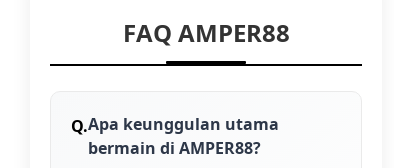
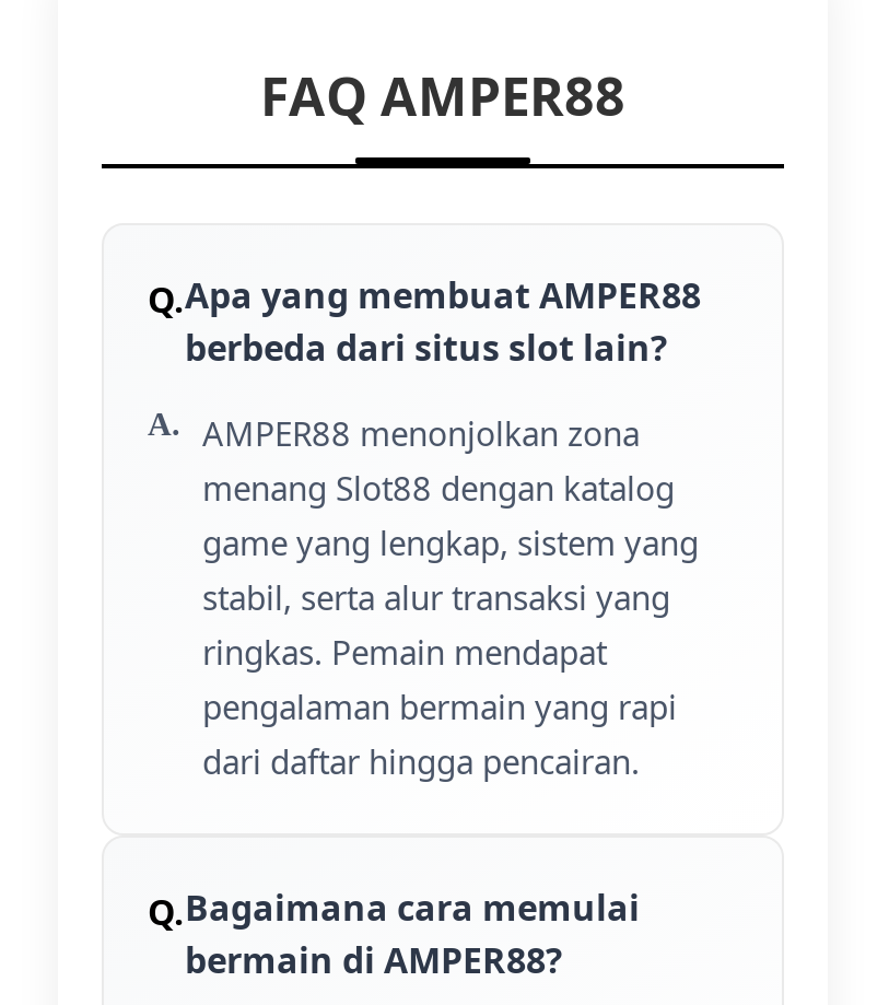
[88,113,279,135] Apa keunggulan utama -> [185,271,701,931] Apa yang membuat AMPER88 | berbeda dari situs slot lain? | AMPER88 menonjolkan zona | menang Slot88 dengan katalog | game yang lengkap, sistem yang | stabil, serta alur transaksi yang | ringkas. Pemain mendapat | pengalaman bermain yang rapi | dari daftar hingga pencairan. | Bagaimana cara memulai

